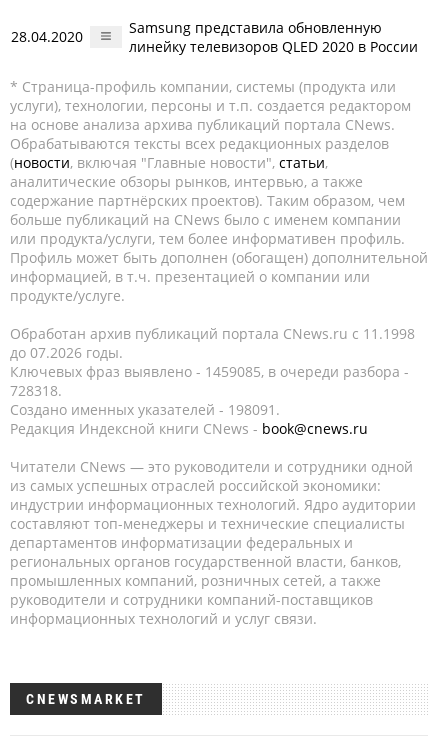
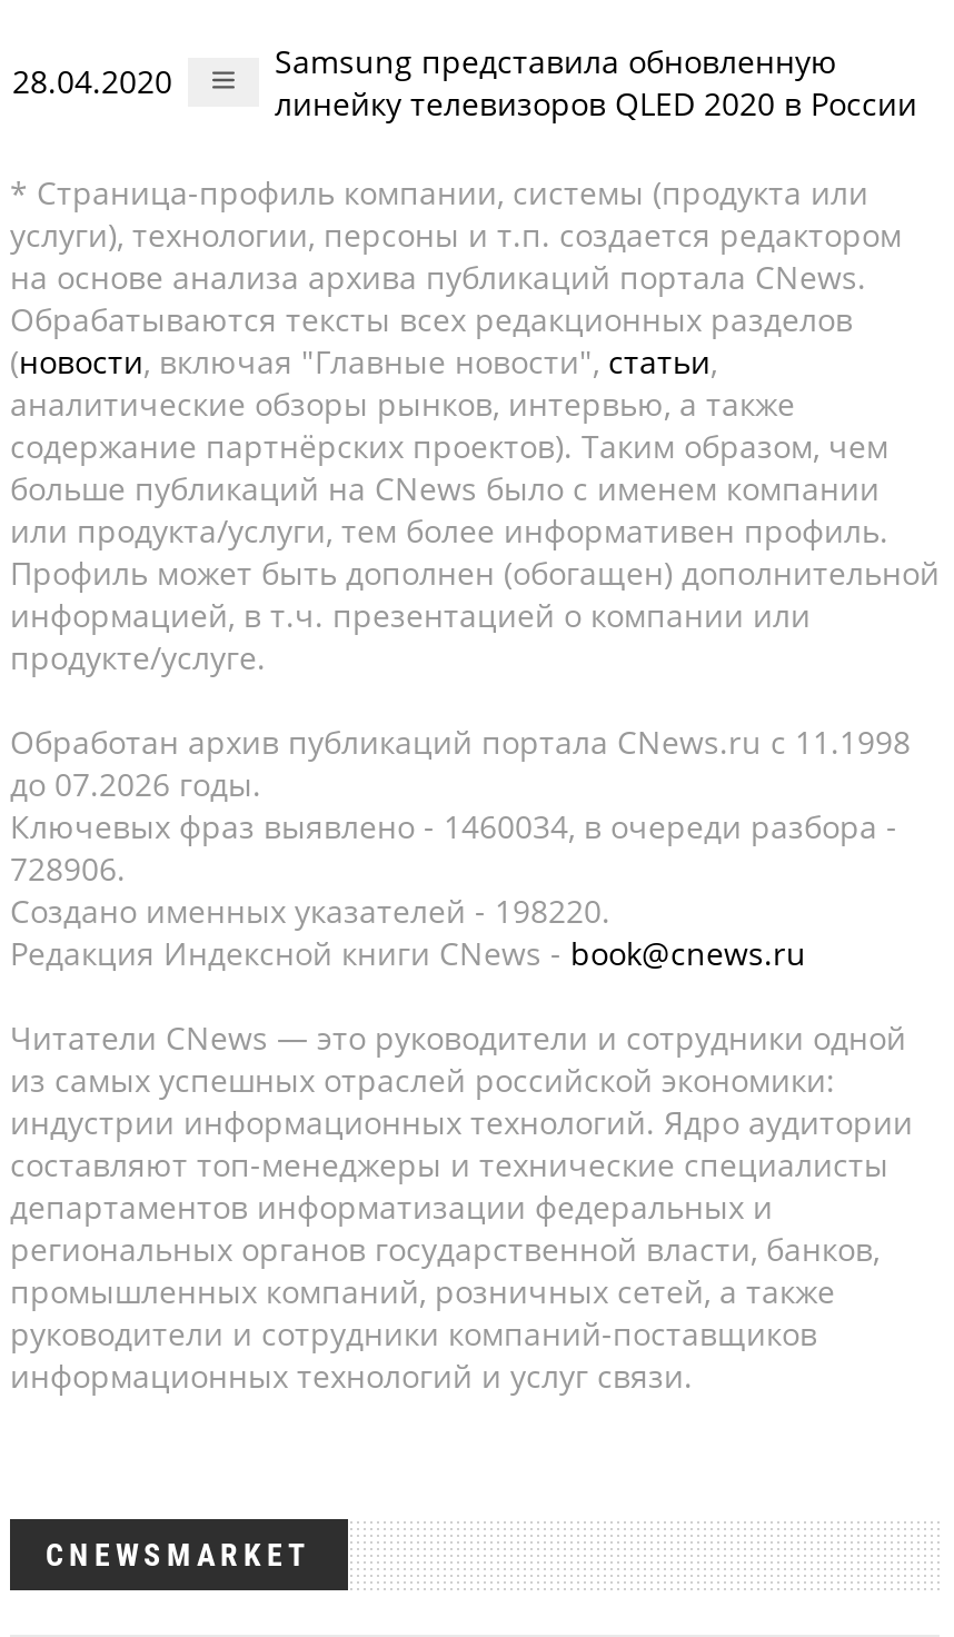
[10,362,409,381] Ключевых фраз выявлено - 1459085, в очереди разбора - -> [10,805,897,847] Ключевых фраз выявлено - 1460034, в очереди разбора -
[10,381,62,400] 728318. -> [10,847,126,890] 728906.
[10,400,280,419] Создано именных указателей - 198091. -> [10,890,610,932] Создано именных указателей - 198220.

